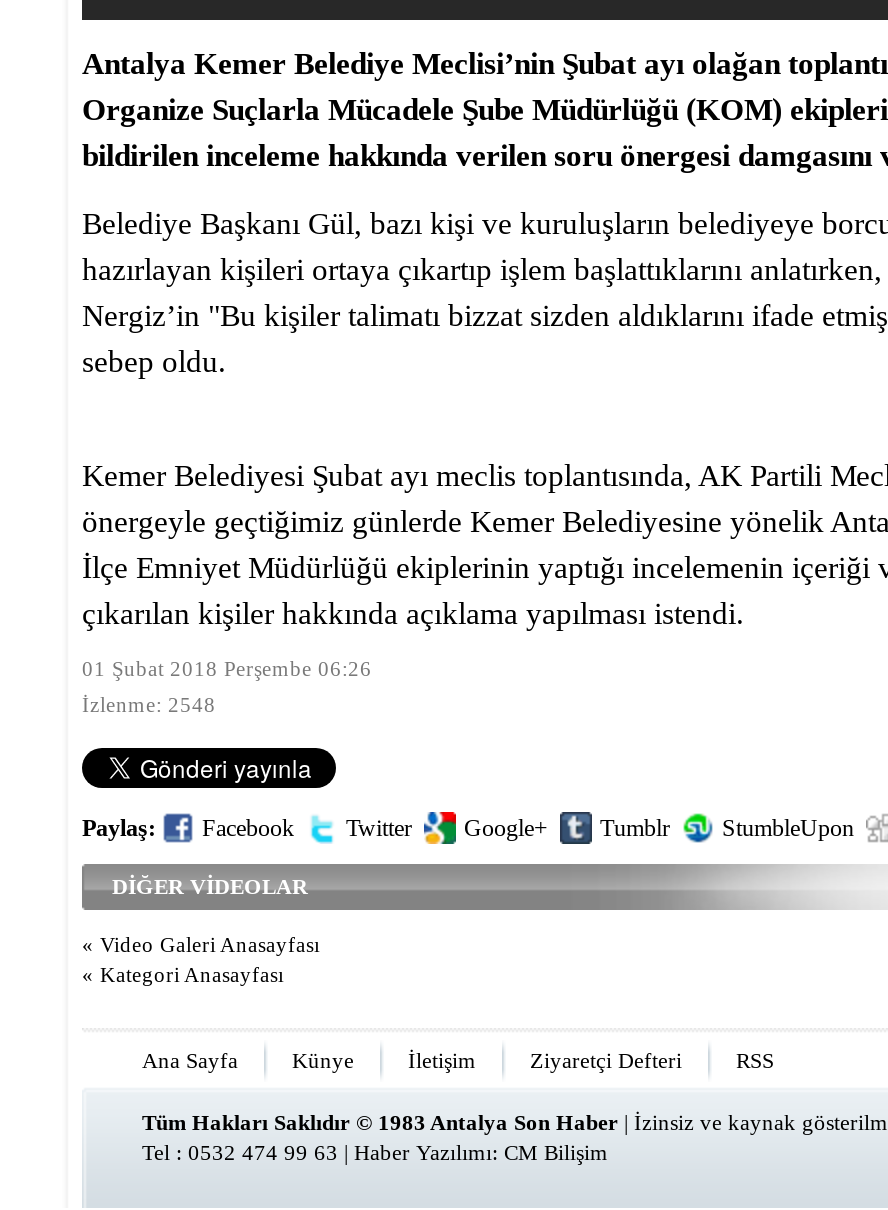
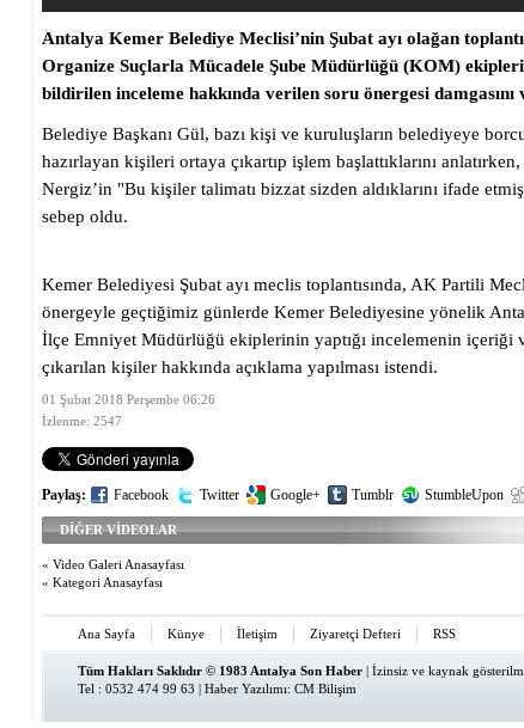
[82,694,216,716] İzlenme: 2548 -> [42,415,122,428] İzlenme: 2547

